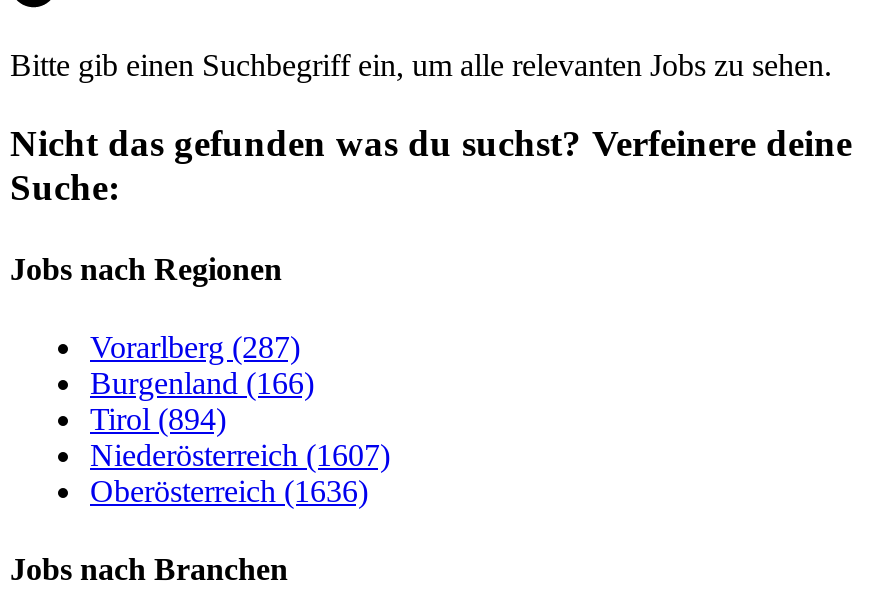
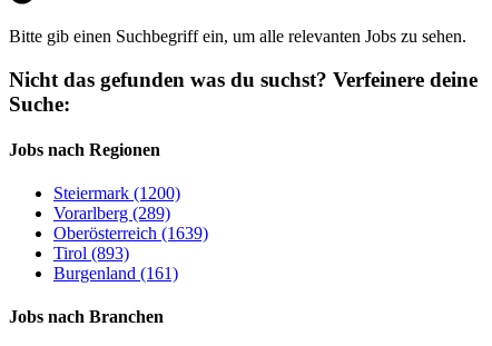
[90,330,390,508] Vorarlberg (287) | Burgenland (166) | Tirol (894) | Niederösterreich (1607) | Oberösterreich (1636) -> [53,184,208,283] Steiermark (1200) | Vorarlberg (289) | Oberösterreich (1639) | Tirol (893) | Burgenland (161)

